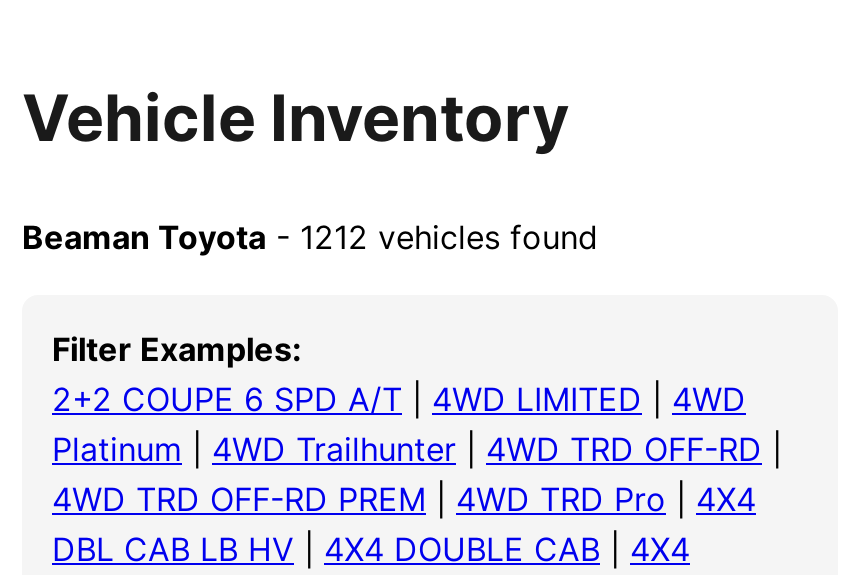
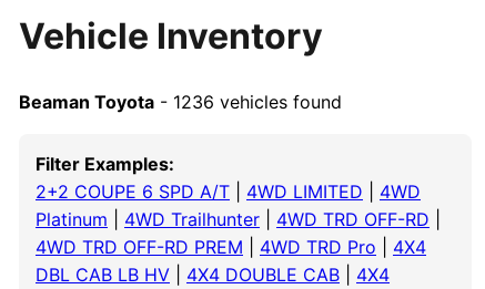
[22,217,598,257] Beaman Toyota - 1212 vehicles found -> [19,91,342,113] Beaman Toyota - 1236 vehicles found

